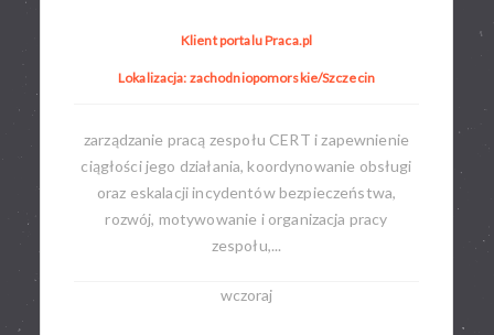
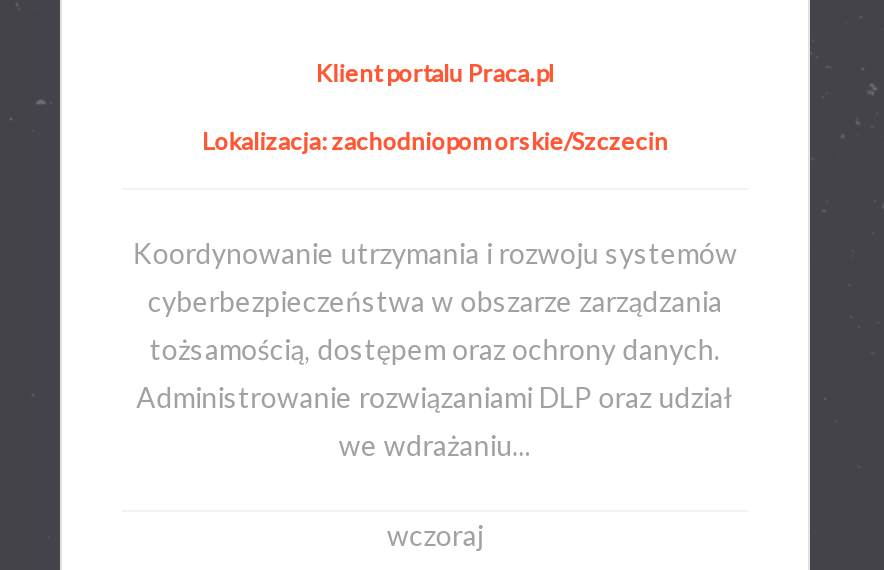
[81,130,412,255] zarządzanie pracą zespołu CERT i zapewnienie | ciągłości jego działania, koordynowanie obsługi | oraz eskalacji incydentów bezpieczeństwa, | rozwój, motywowanie i organizacja pracy | zespołu,... -> [132,237,738,463] Koordynowanie utrzymania i rozwoju systemów | cyberbezpieczeństwa w obszarze zarządzania | tożsamością, dostępem oraz ochrony danych. | Administrowanie rozwiązaniami DLP oraz udział | we wdrażaniu...

